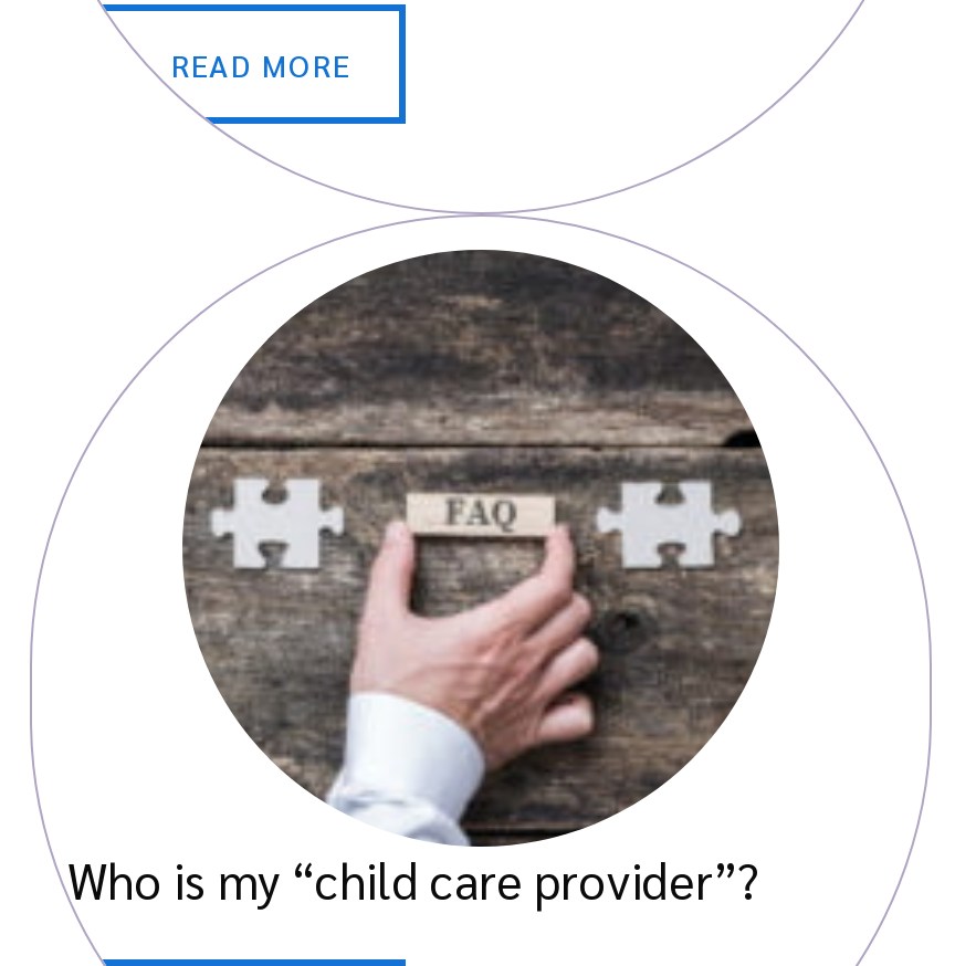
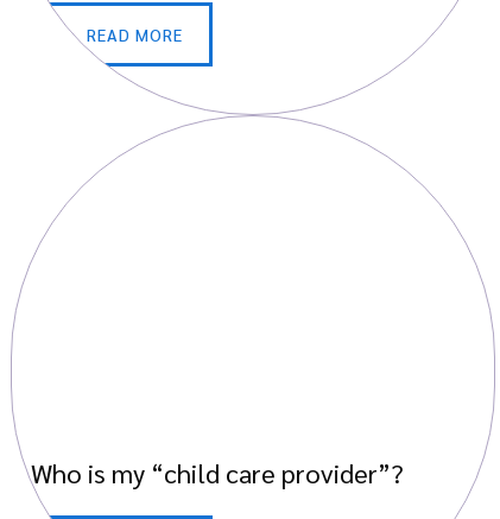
[180,248,781,844] [image] -> none

